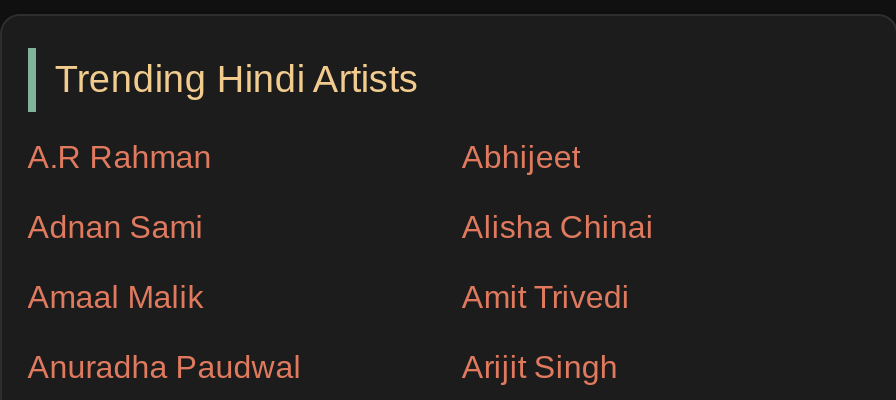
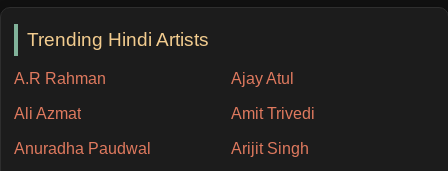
[28,141,654,315] Abhijeet | Adnan Sami | Alisha Chinai | Amaal Malik -> [14,70,294,122] Ajay Atul | Ali Azmat

